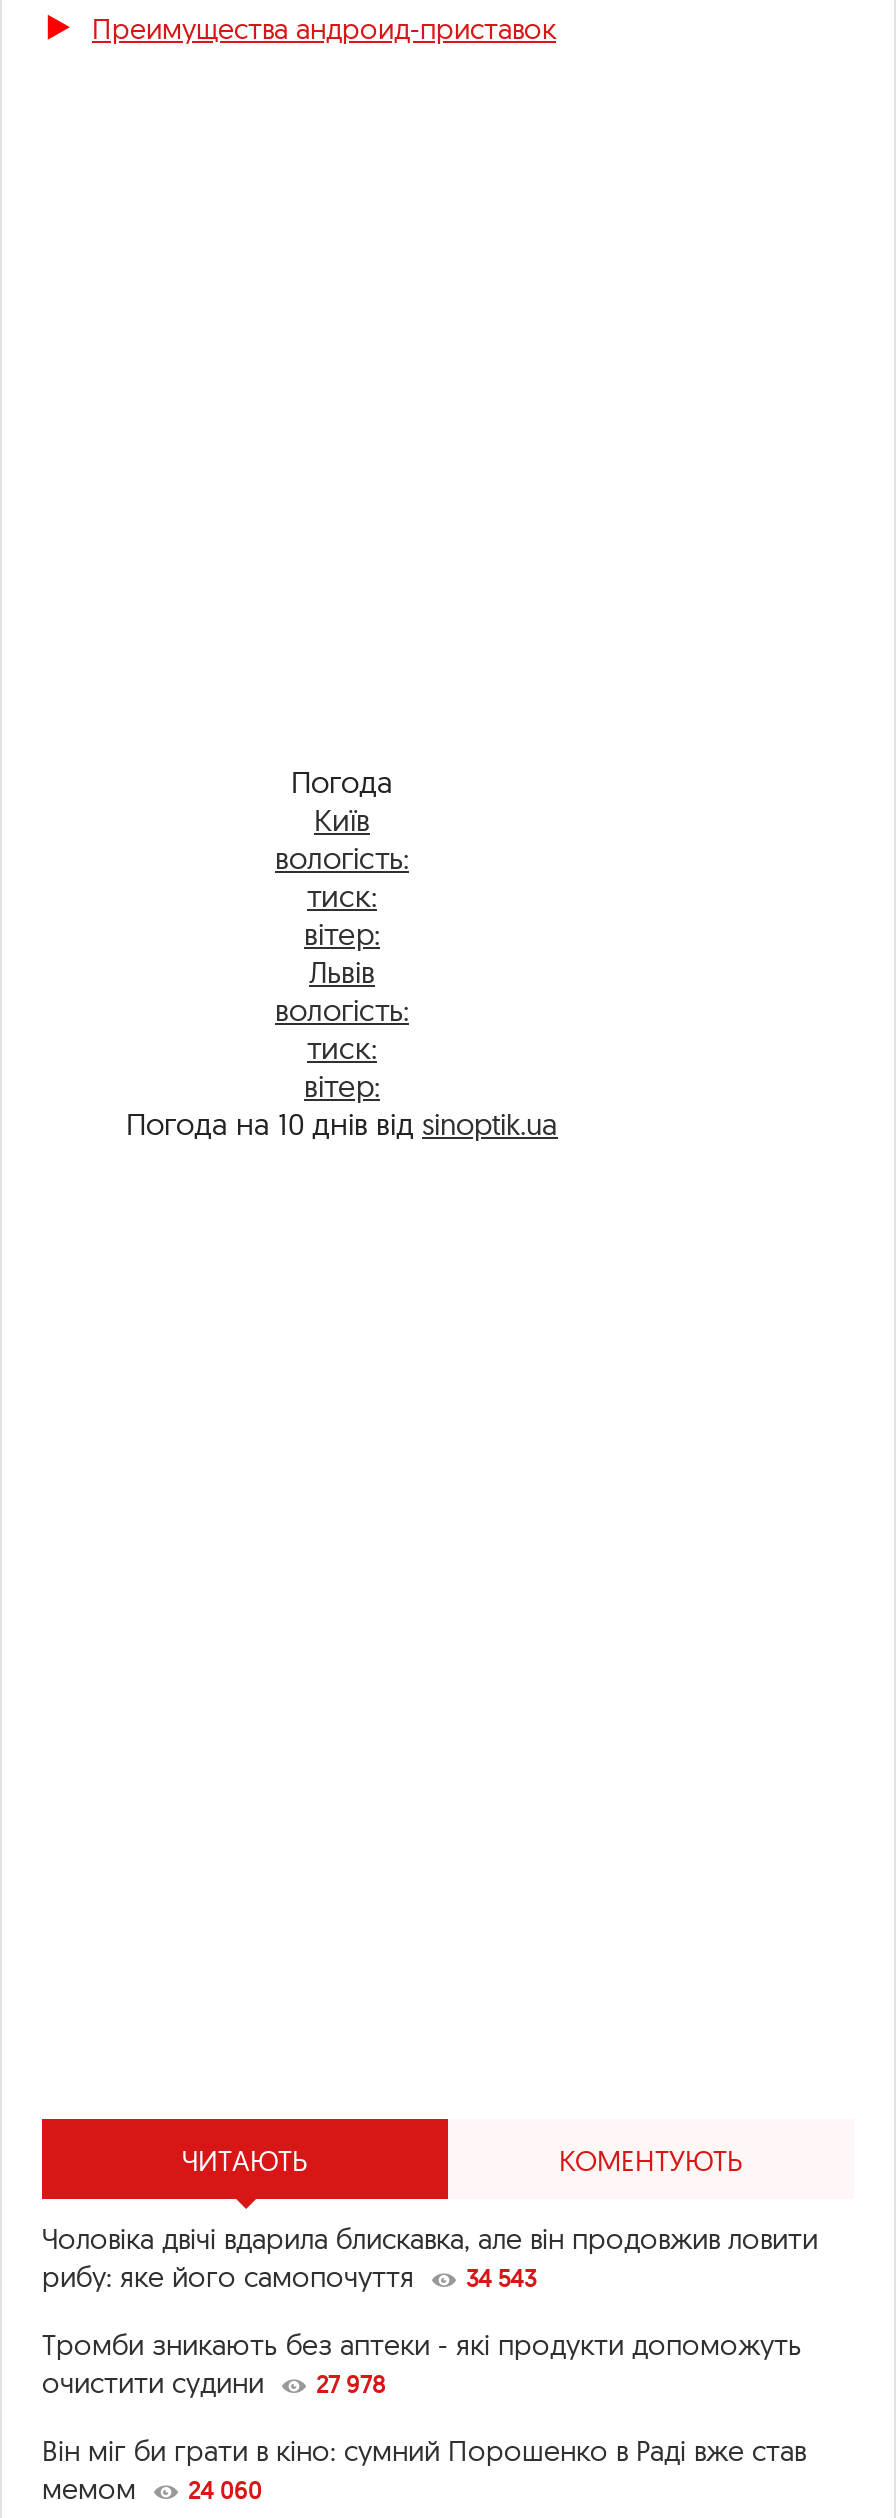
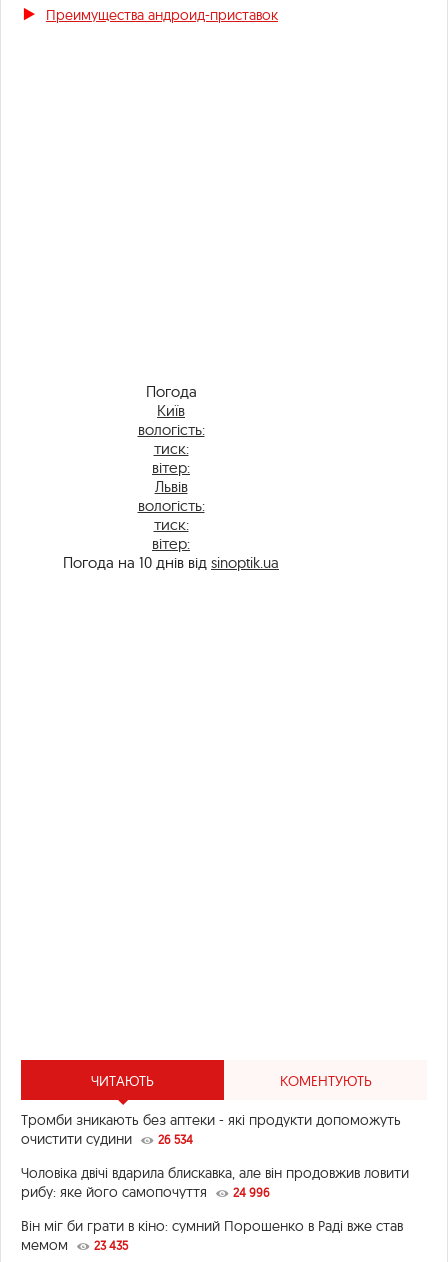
moved [42,2221,818,2295] -> [21,1164,409,1201]: Чоловіка двічі вдарила блискавка, але він продовжив ловити | рибу: яке його самопочуття
[466,2263,536,2293] 34 543 -> none
moved [42,2327,802,2401] -> [21,1111,401,1148]: Тромби зникають без аптеки - які продукти допоможуть | очистити судини
[316,2369,386,2399] 27 978 -> [158,1132,270,1200] 26 534 | 24 996
[42,2471,262,2507] мемом 24 060 -> [21,1236,128,1254] мемом 23 435

